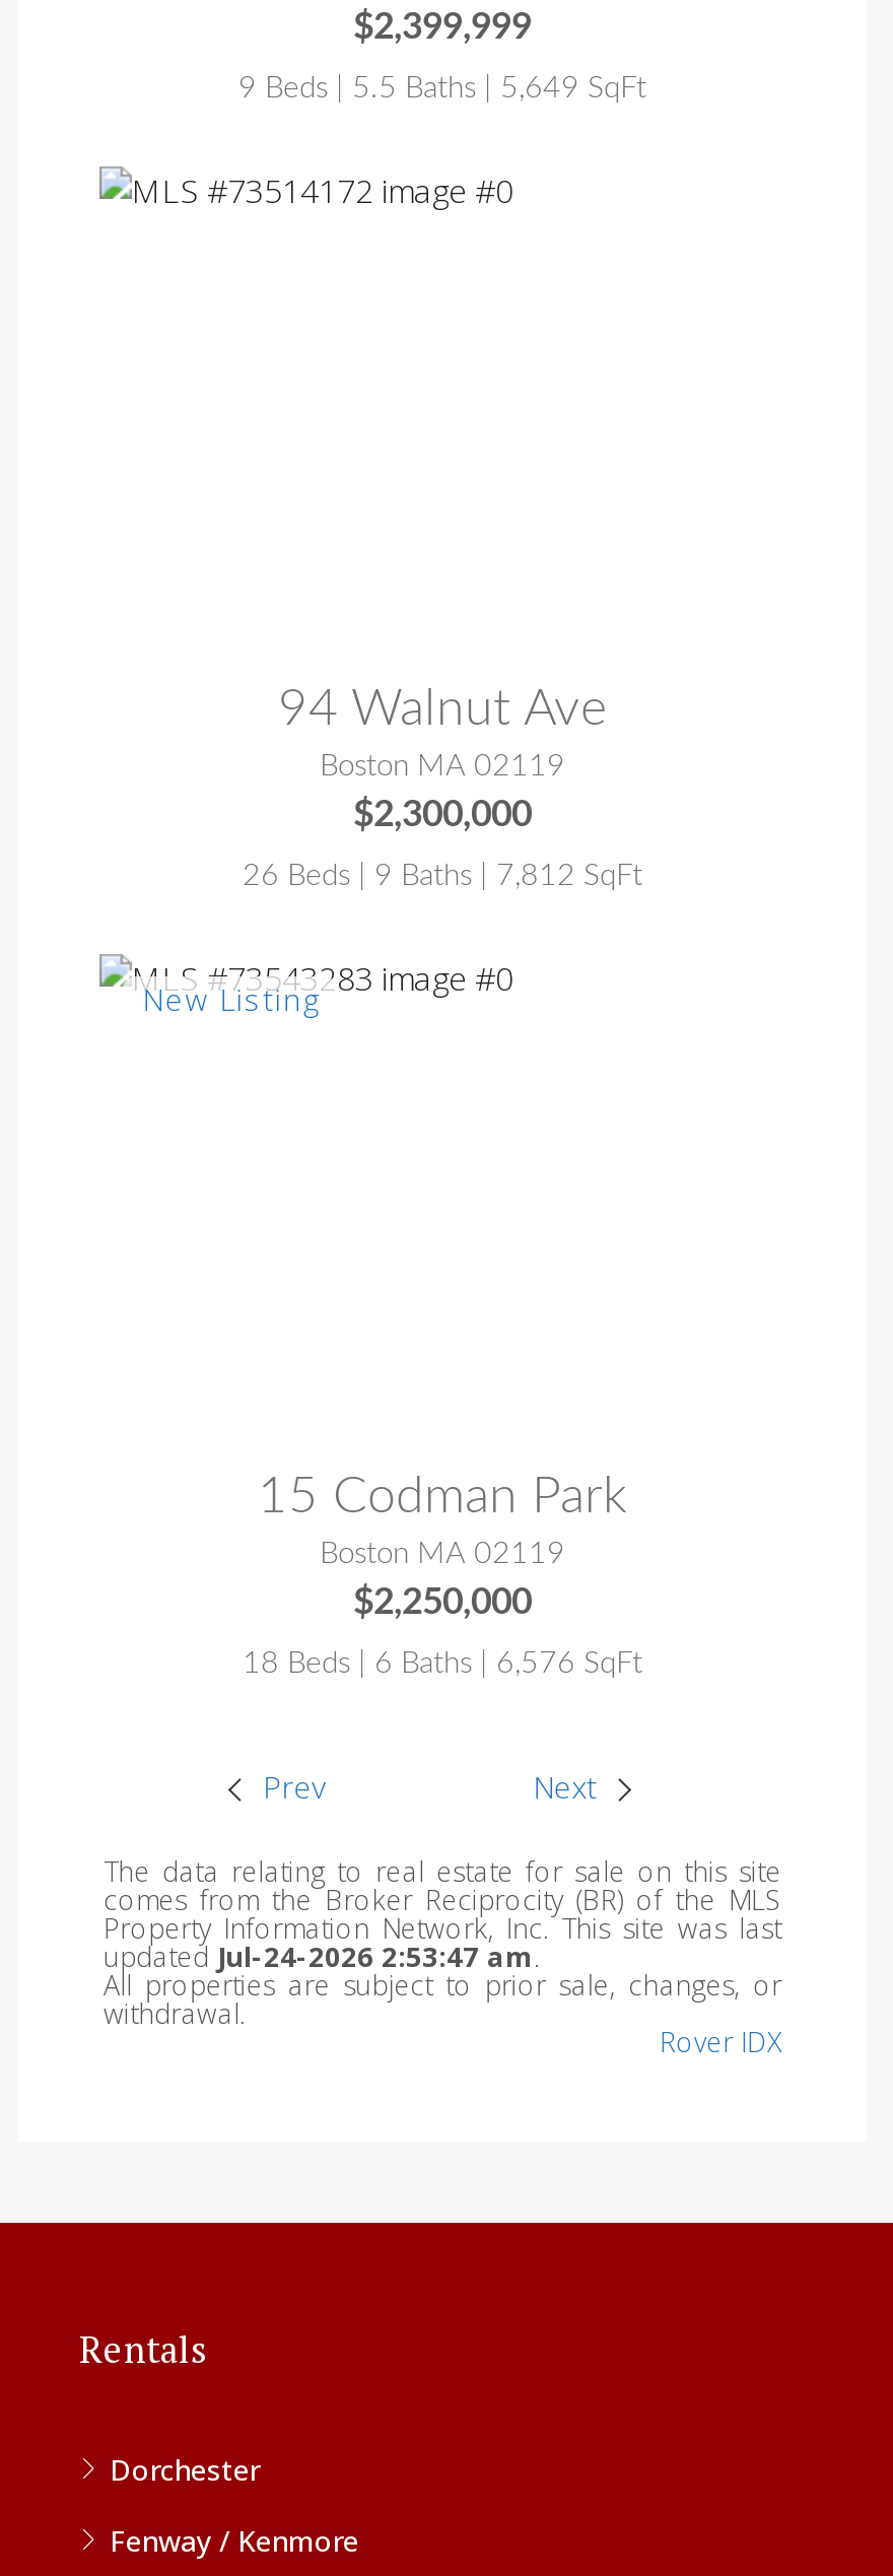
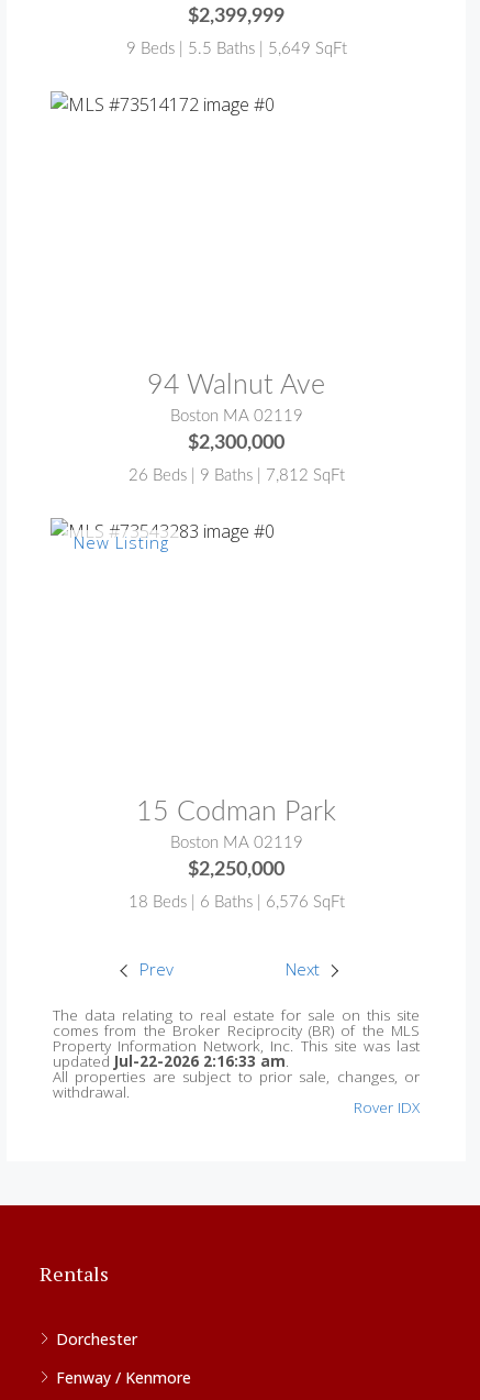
[104,1939,540,1975] updated Jul-24-2026 2:53:47 am. -> [53,1051,289,1071] updated Jul-22-2026 2:16:33 am.

